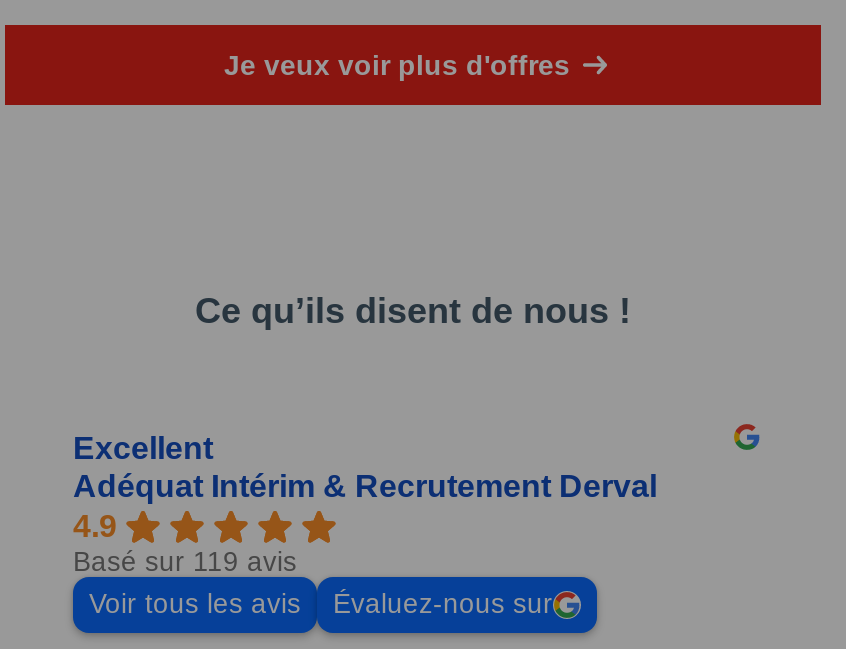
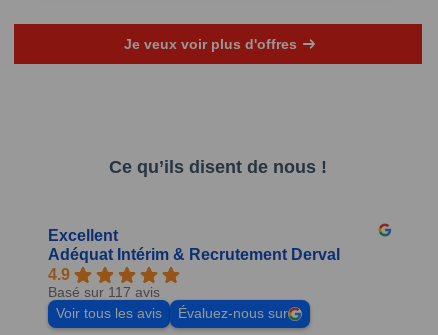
[73,547,297,577] Basé sur 119 avis -> [48,285,160,300] Basé sur 117 avis

